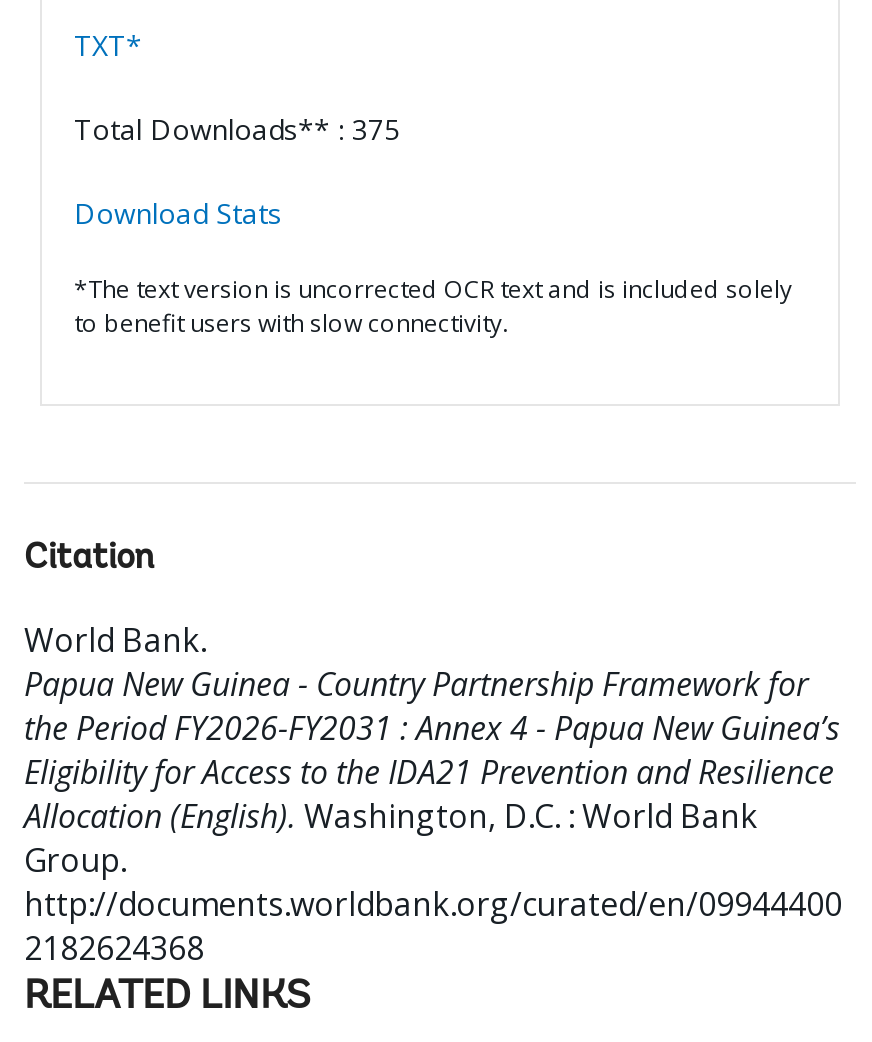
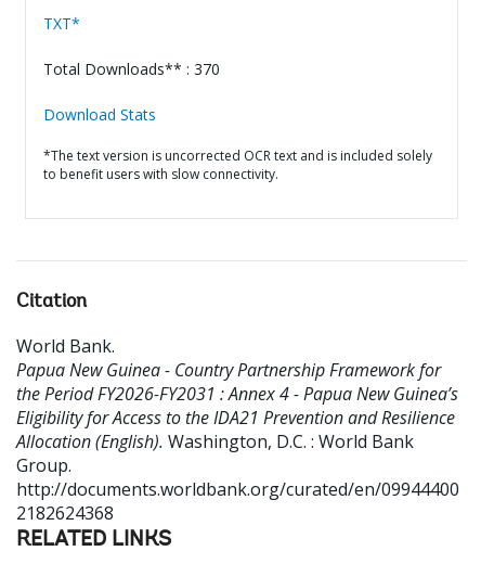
[74,110,400,148] Total Downloads** : 375 -> [43,59,220,79] Total Downloads** : 370

